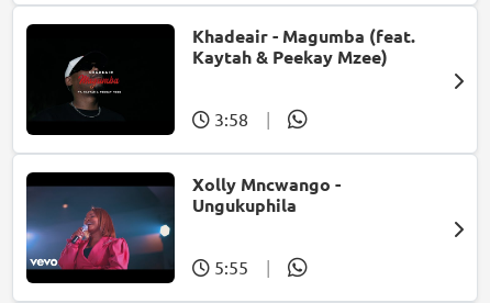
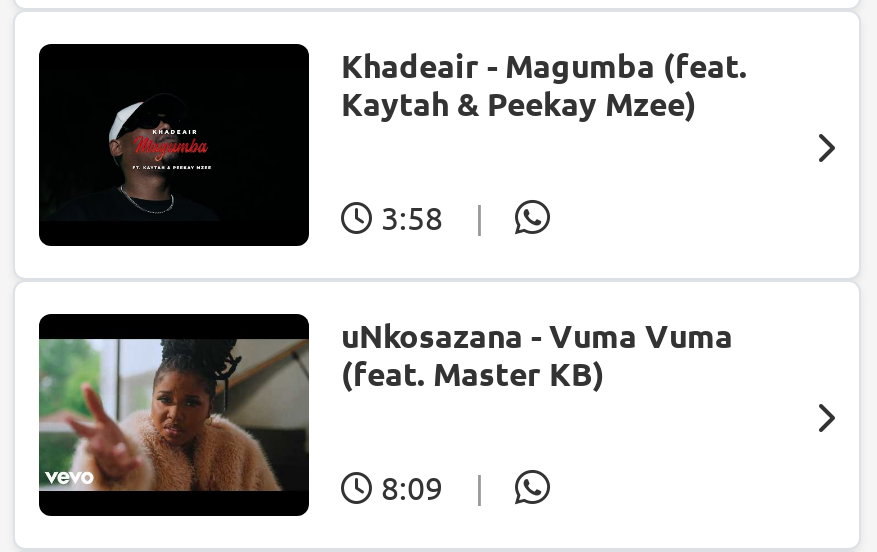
[25,172,341,270] [image] | Xolly Mncwango - | Ungukuphila -> [37,314,733,492] [image] | uNkosazana - Vuma Vuma | (feat. Master KB)
[214,256,248,278] 5:55 -> [381,466,443,506] 8:09

